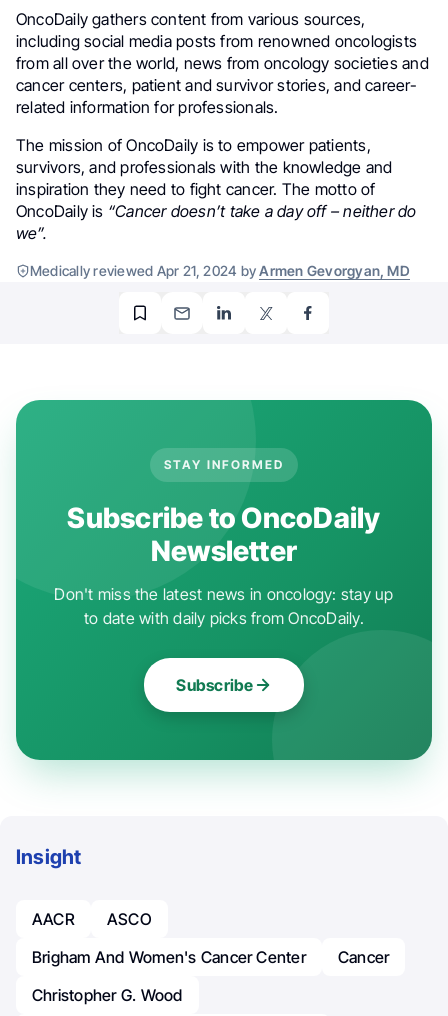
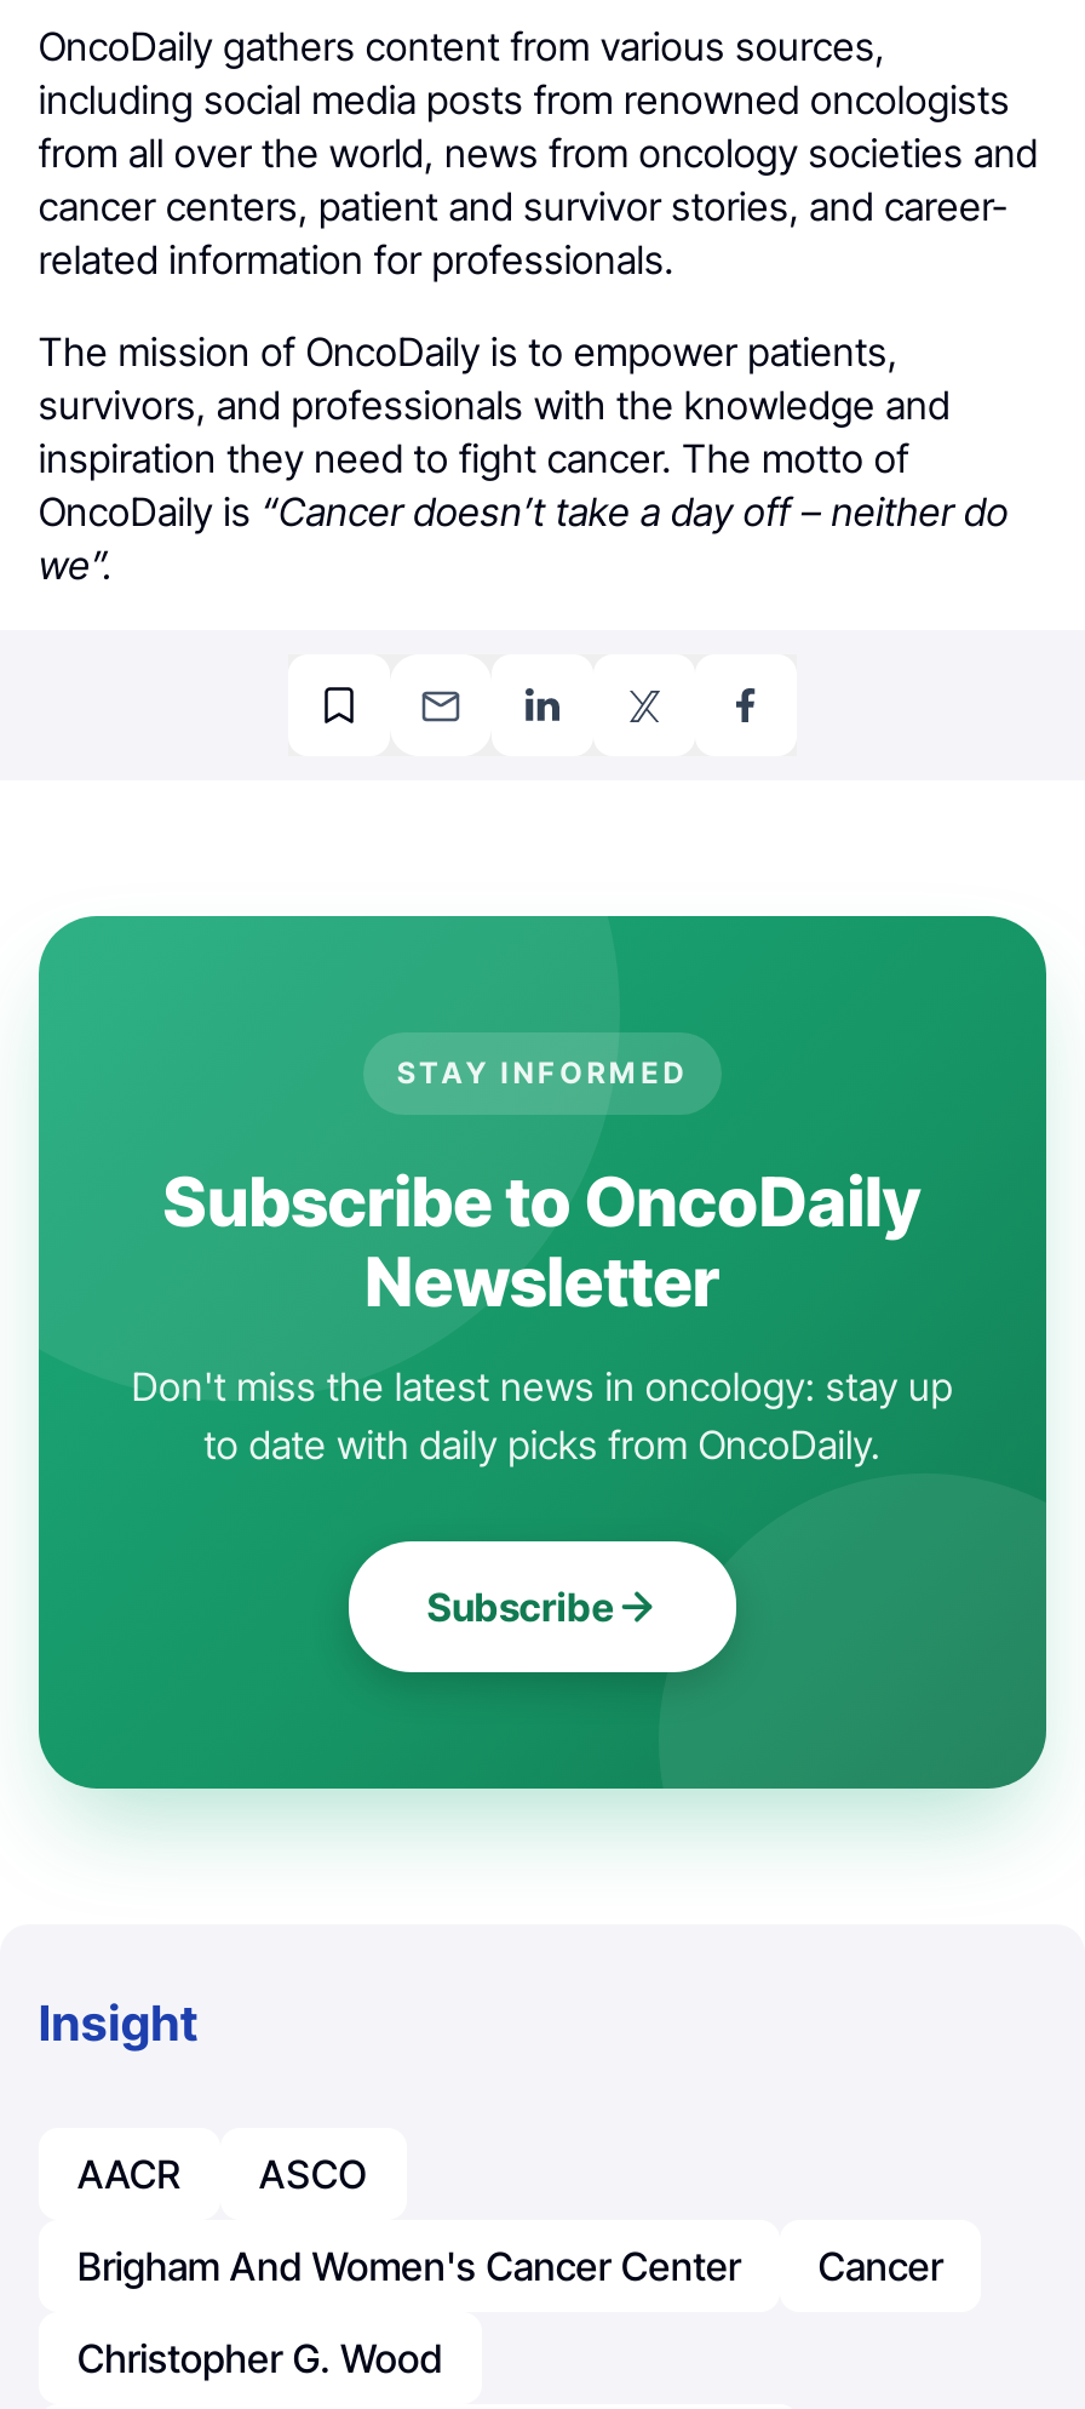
[30,262,410,279] Medically reviewed Apr 21, 2024 by Armen Gevorgyan, MD -> none

